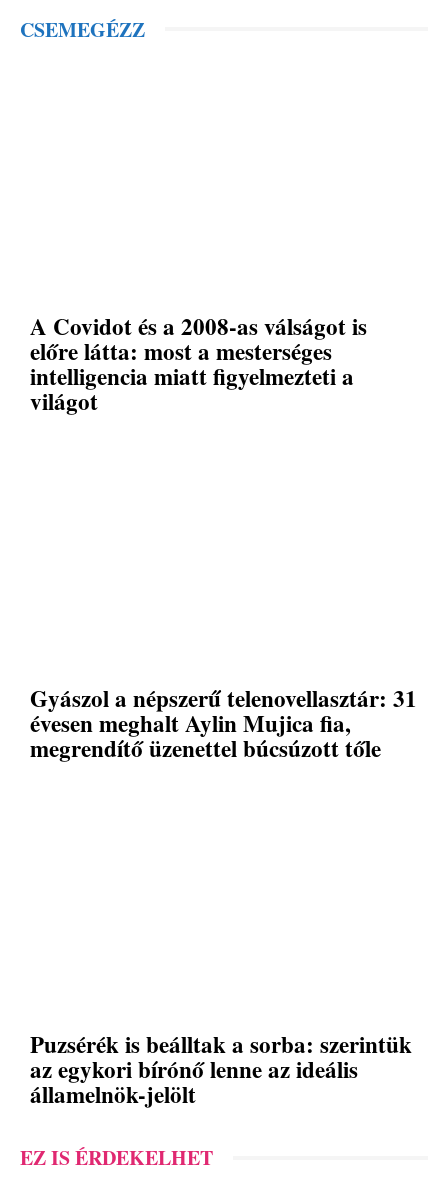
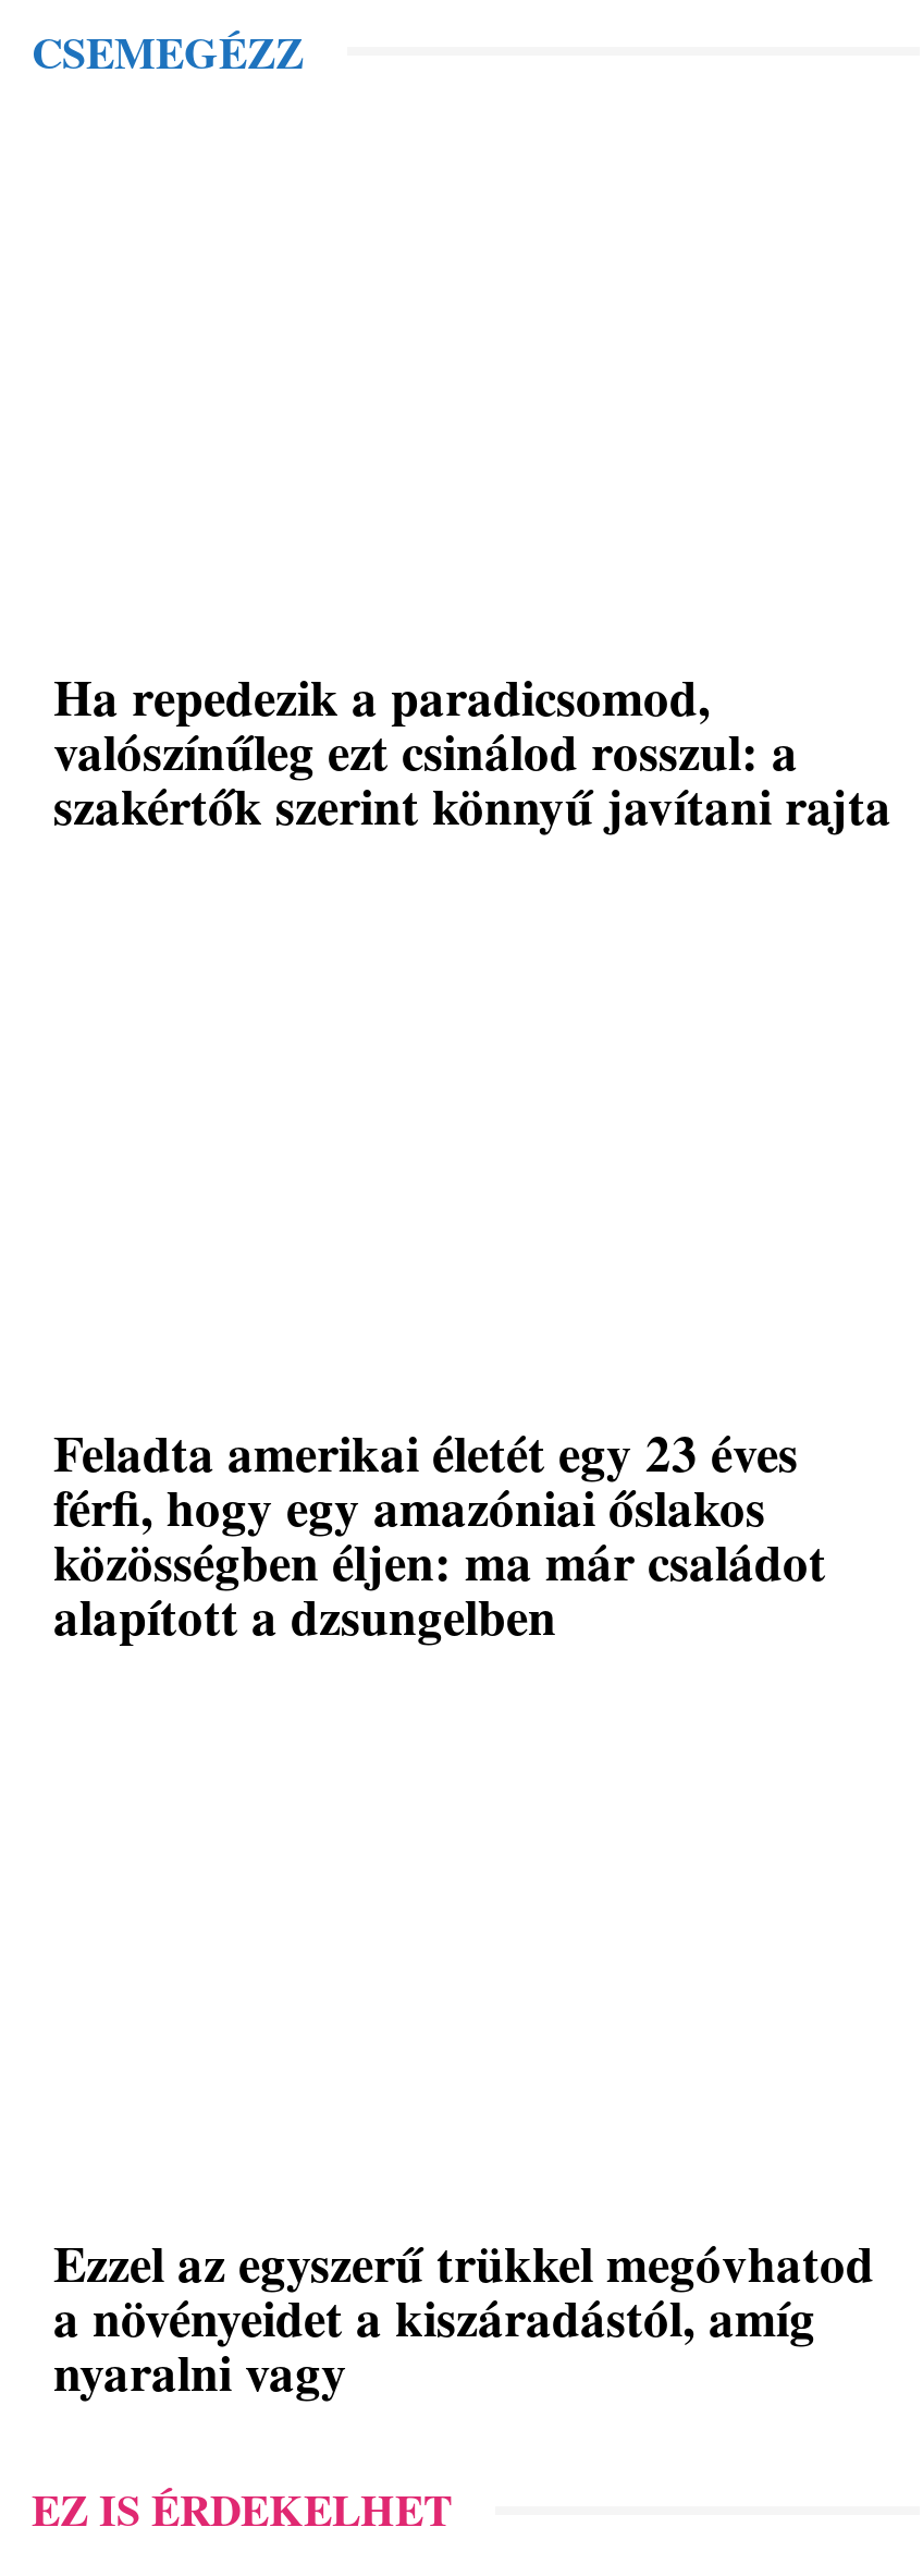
[30,309,367,418] A Covidot és a 2008-as válságot is | előre látta: most a mesterséges | intelligencia miatt figyelmezteti a | világot -> [53,660,891,843] Ha repedezik a paradicsomod, | valószínűleg ezt csinálod rosszul: a | szakértők szerint könnyű javítani rajta
[30,681,417,765] Gyászol a népszerű telenovellasztár: 31 | évesen meghalt Aylin Mujica fia, | megrendítő üzenettel búcsúzott tőle -> [53,1415,826,1653] Feladta amerikai életét egy 23 éves | férfi, hogy egy amazóniai őslakos | közösségben éljen: ma már családot | alapított a dzsungelben
[30,1027,412,1111] Puzsérék is beálltak a sorba: szerintük | az egykori bírónő lenne az ideális | államelnök-jelölt -> [53,2225,874,2408] Ezzel az egyszerű trükkel megóvhatod | a növényeidet a kiszáradástól, amíg | nyaralni vagy

